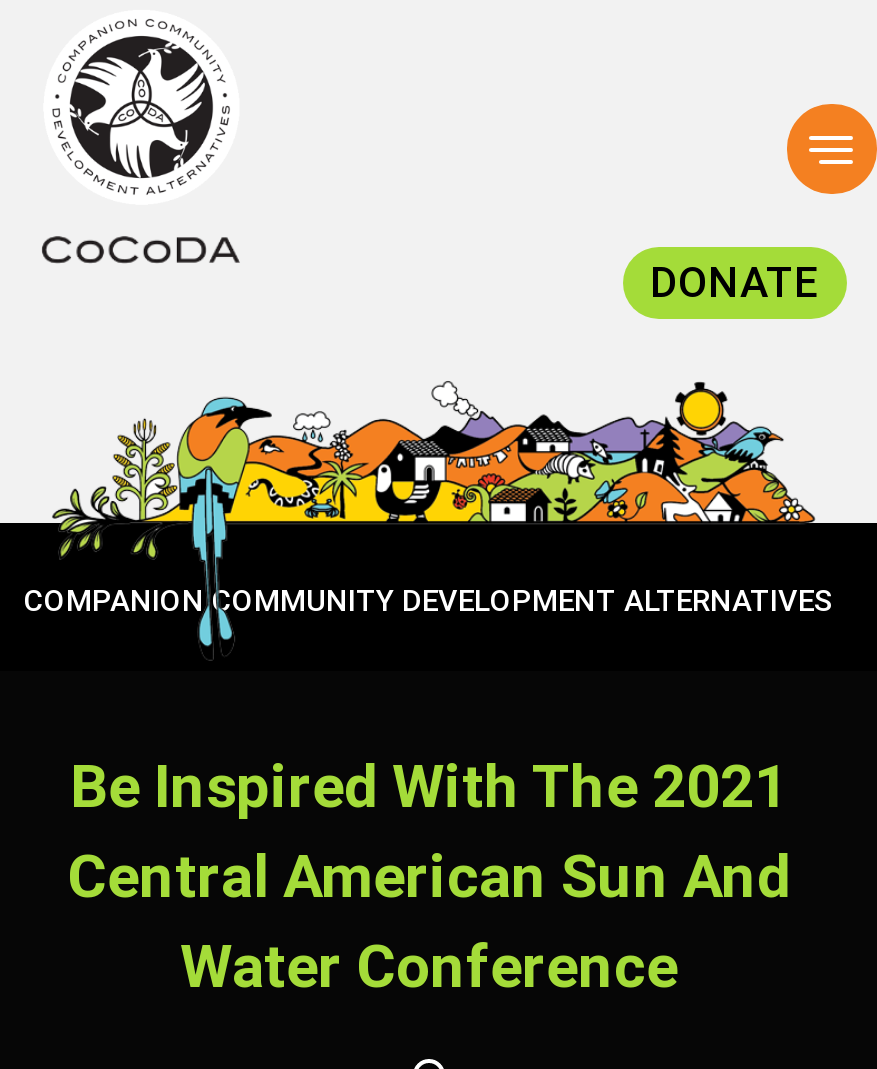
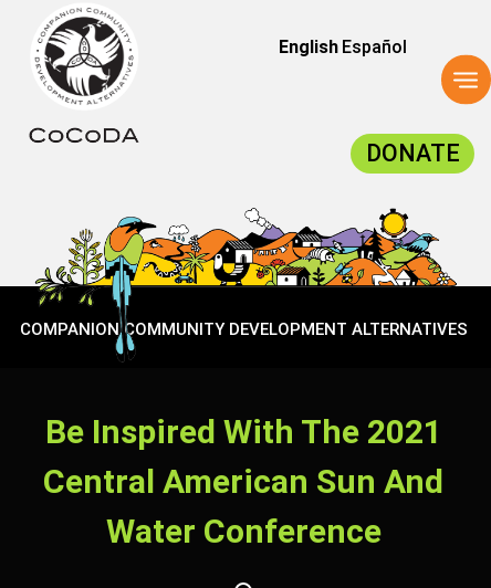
none -> [279,36,407,57] English Español

